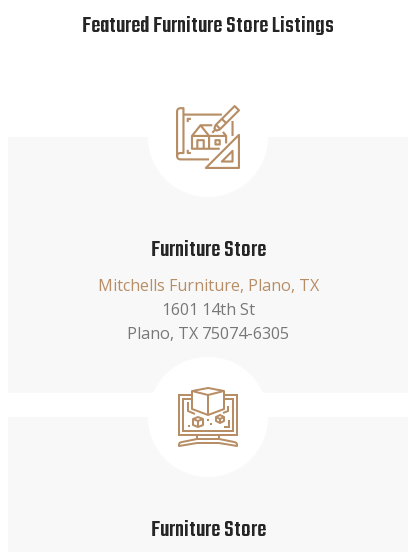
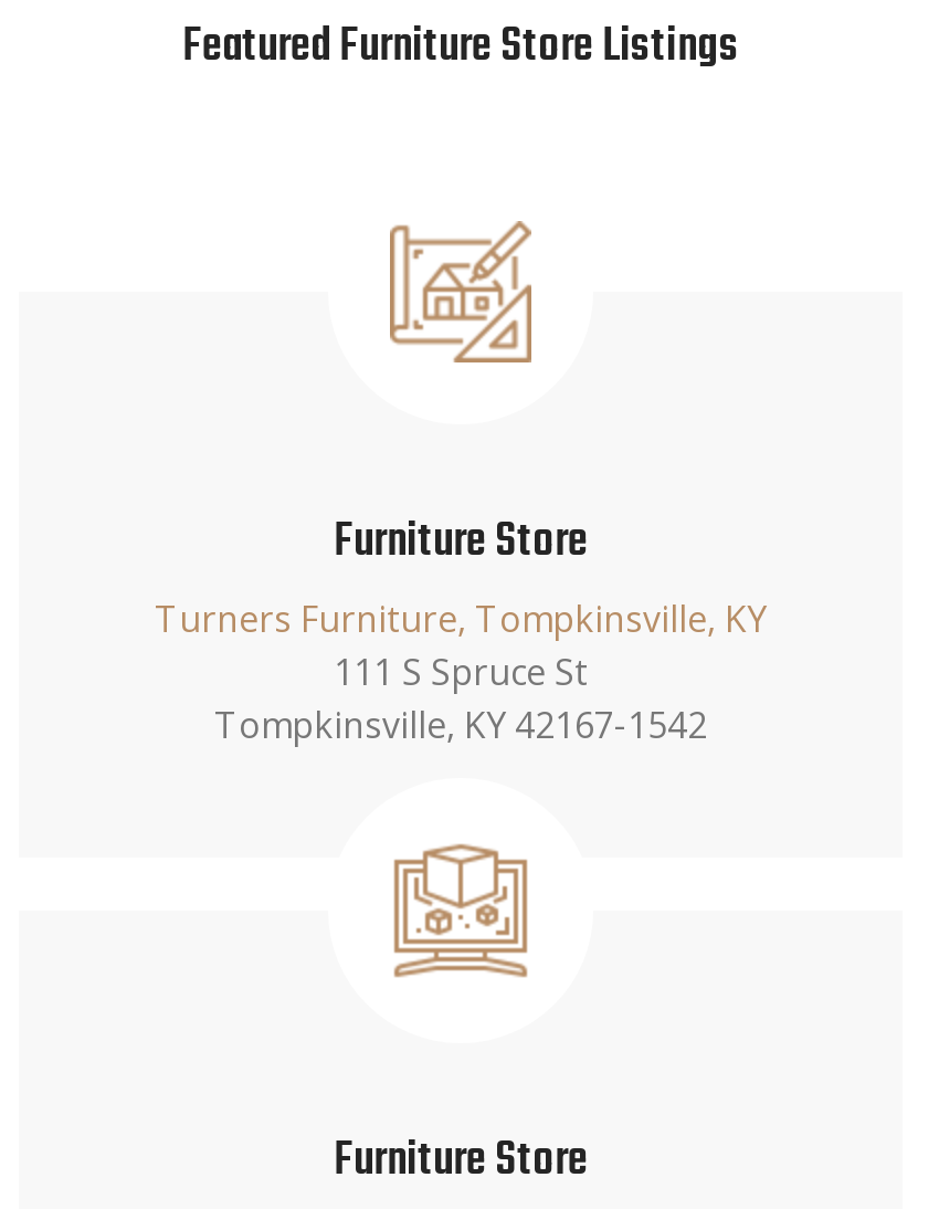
[97,274,318,344] Mitchells Furniture, Plano, TX | 1601 14th St | Plano, TX 75074-6305 -> [155,595,767,749] Turners Furniture, Tompkinsville, KY | 111 S Spruce St | Tompkinsville, KY 42167-1542

